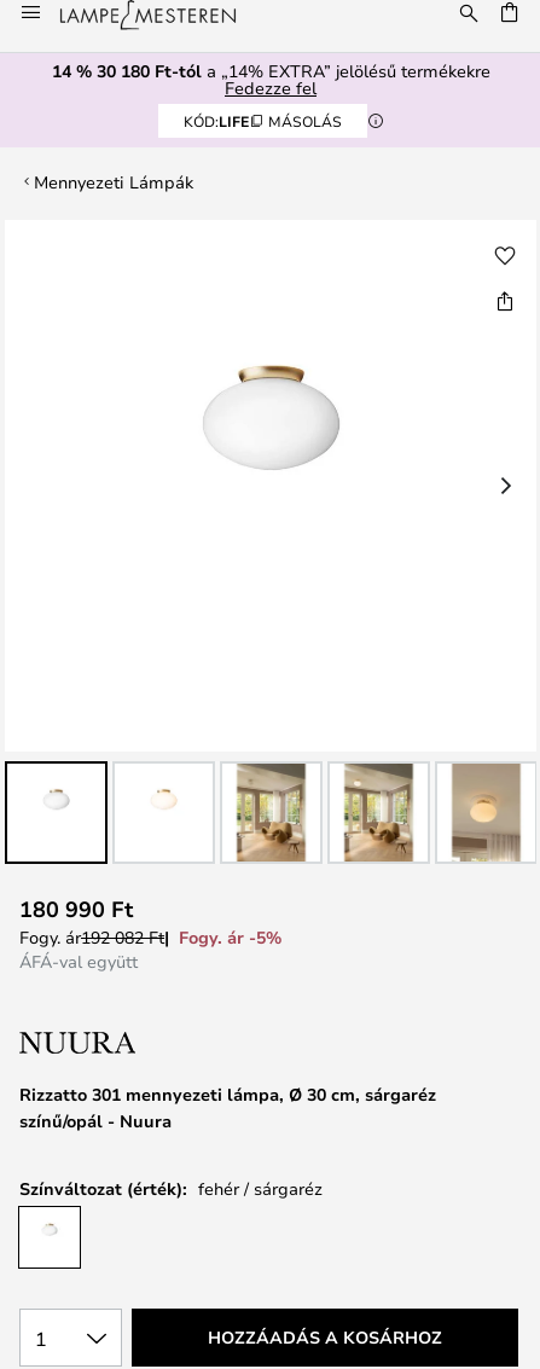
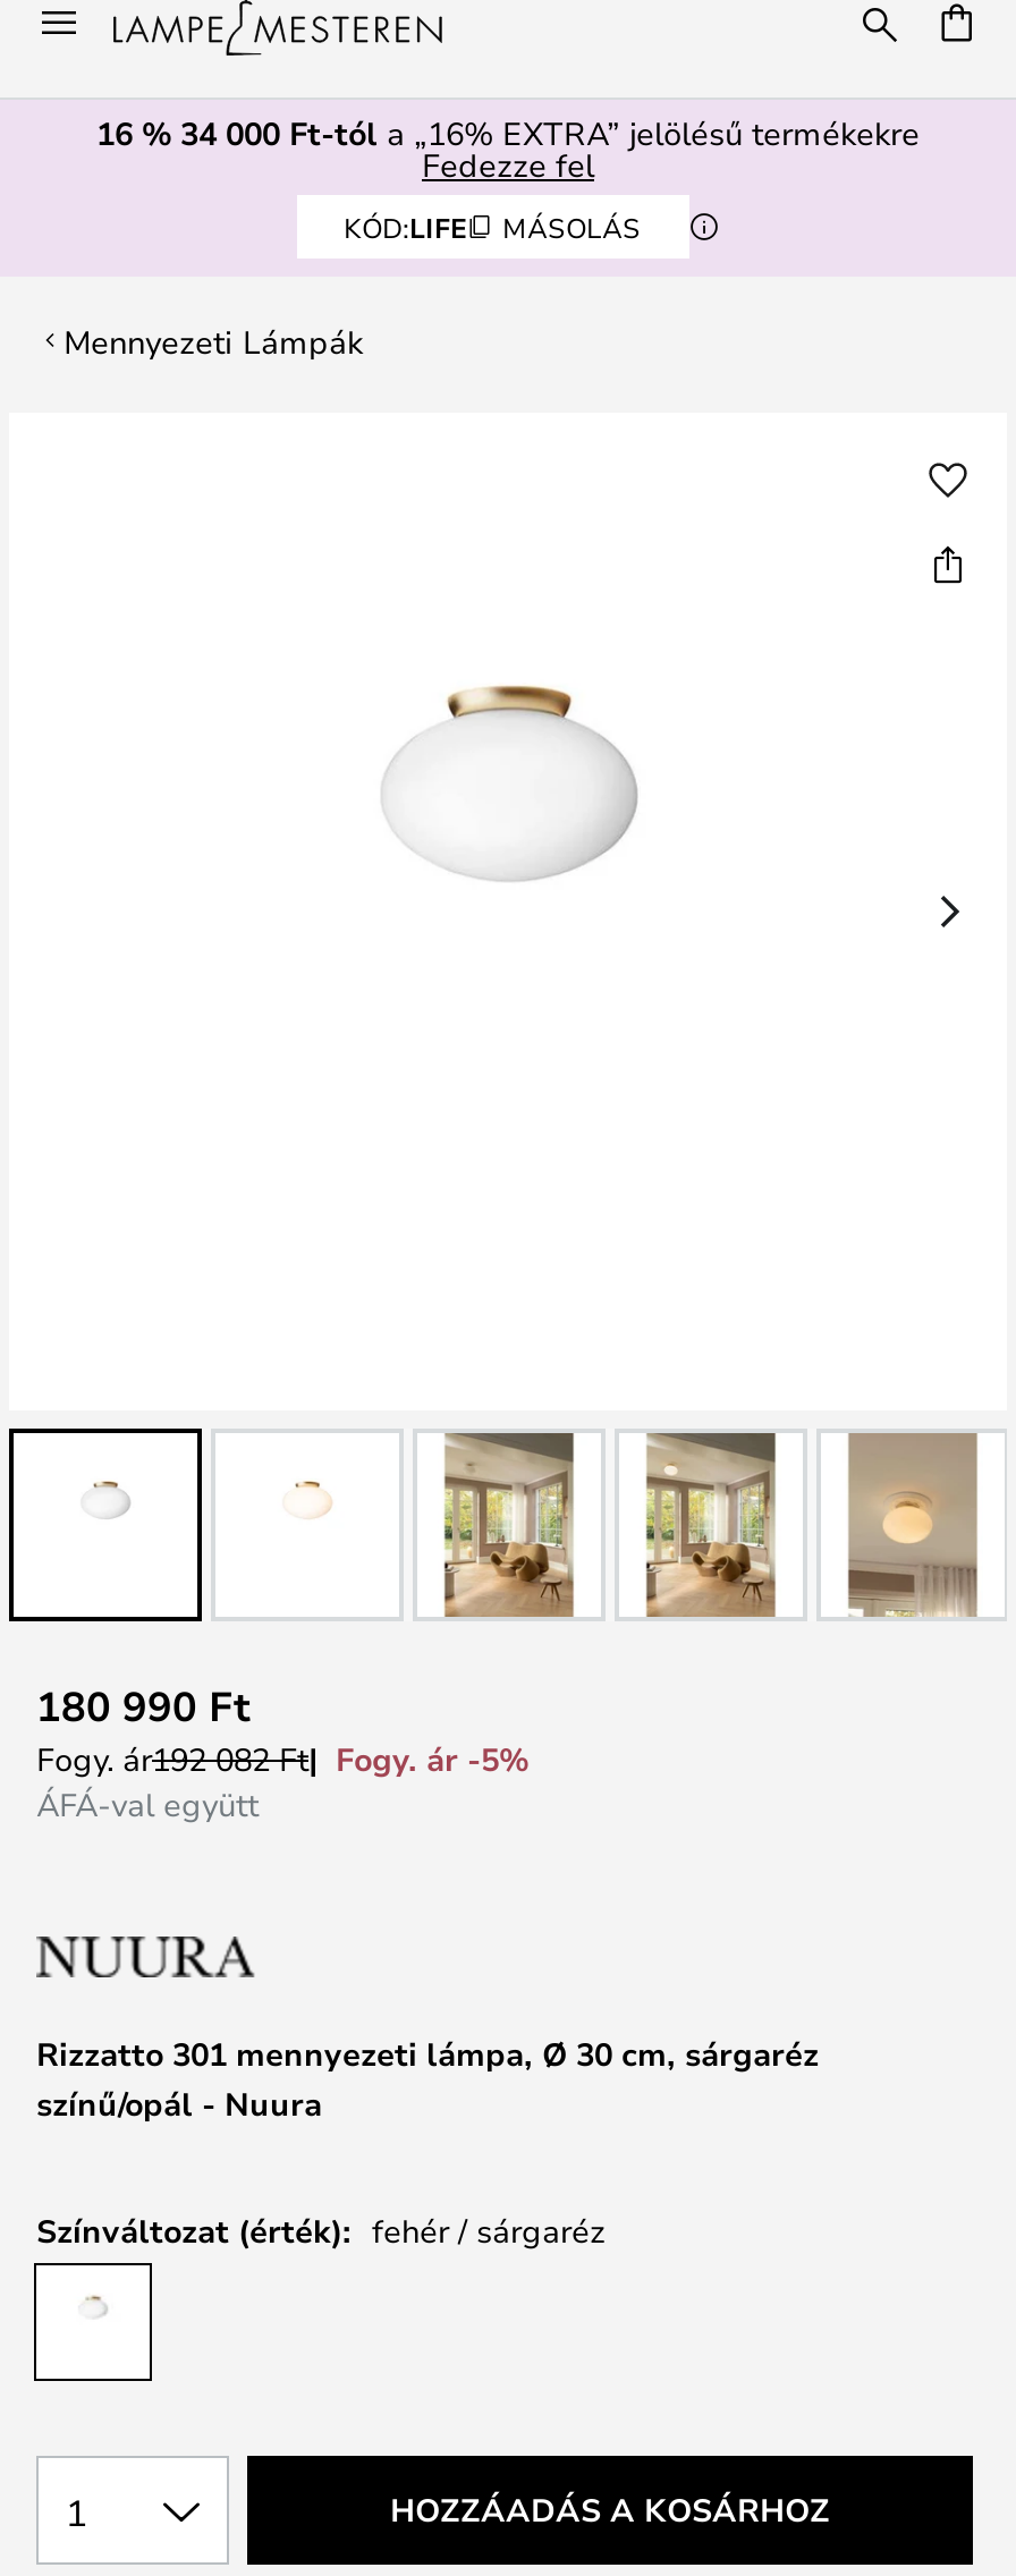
[51,59,490,82] 14 % 30 180 Ft-tól a „14% EXTRA” jelölésű termékekre -> [96,111,920,154] 16 % 34 000 Ft-tól a „16% EXTRA” jelölésű termékekre

